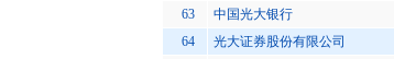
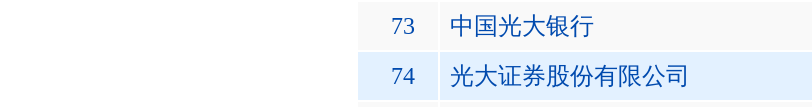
[181,7,293,22] 63 中国光大银行 -> [391,12,594,40] 73 中国光大银行
[181,34,346,49] 64 光大证券股份有限公司 -> [391,62,690,90] 74 光大证券股份有限公司

